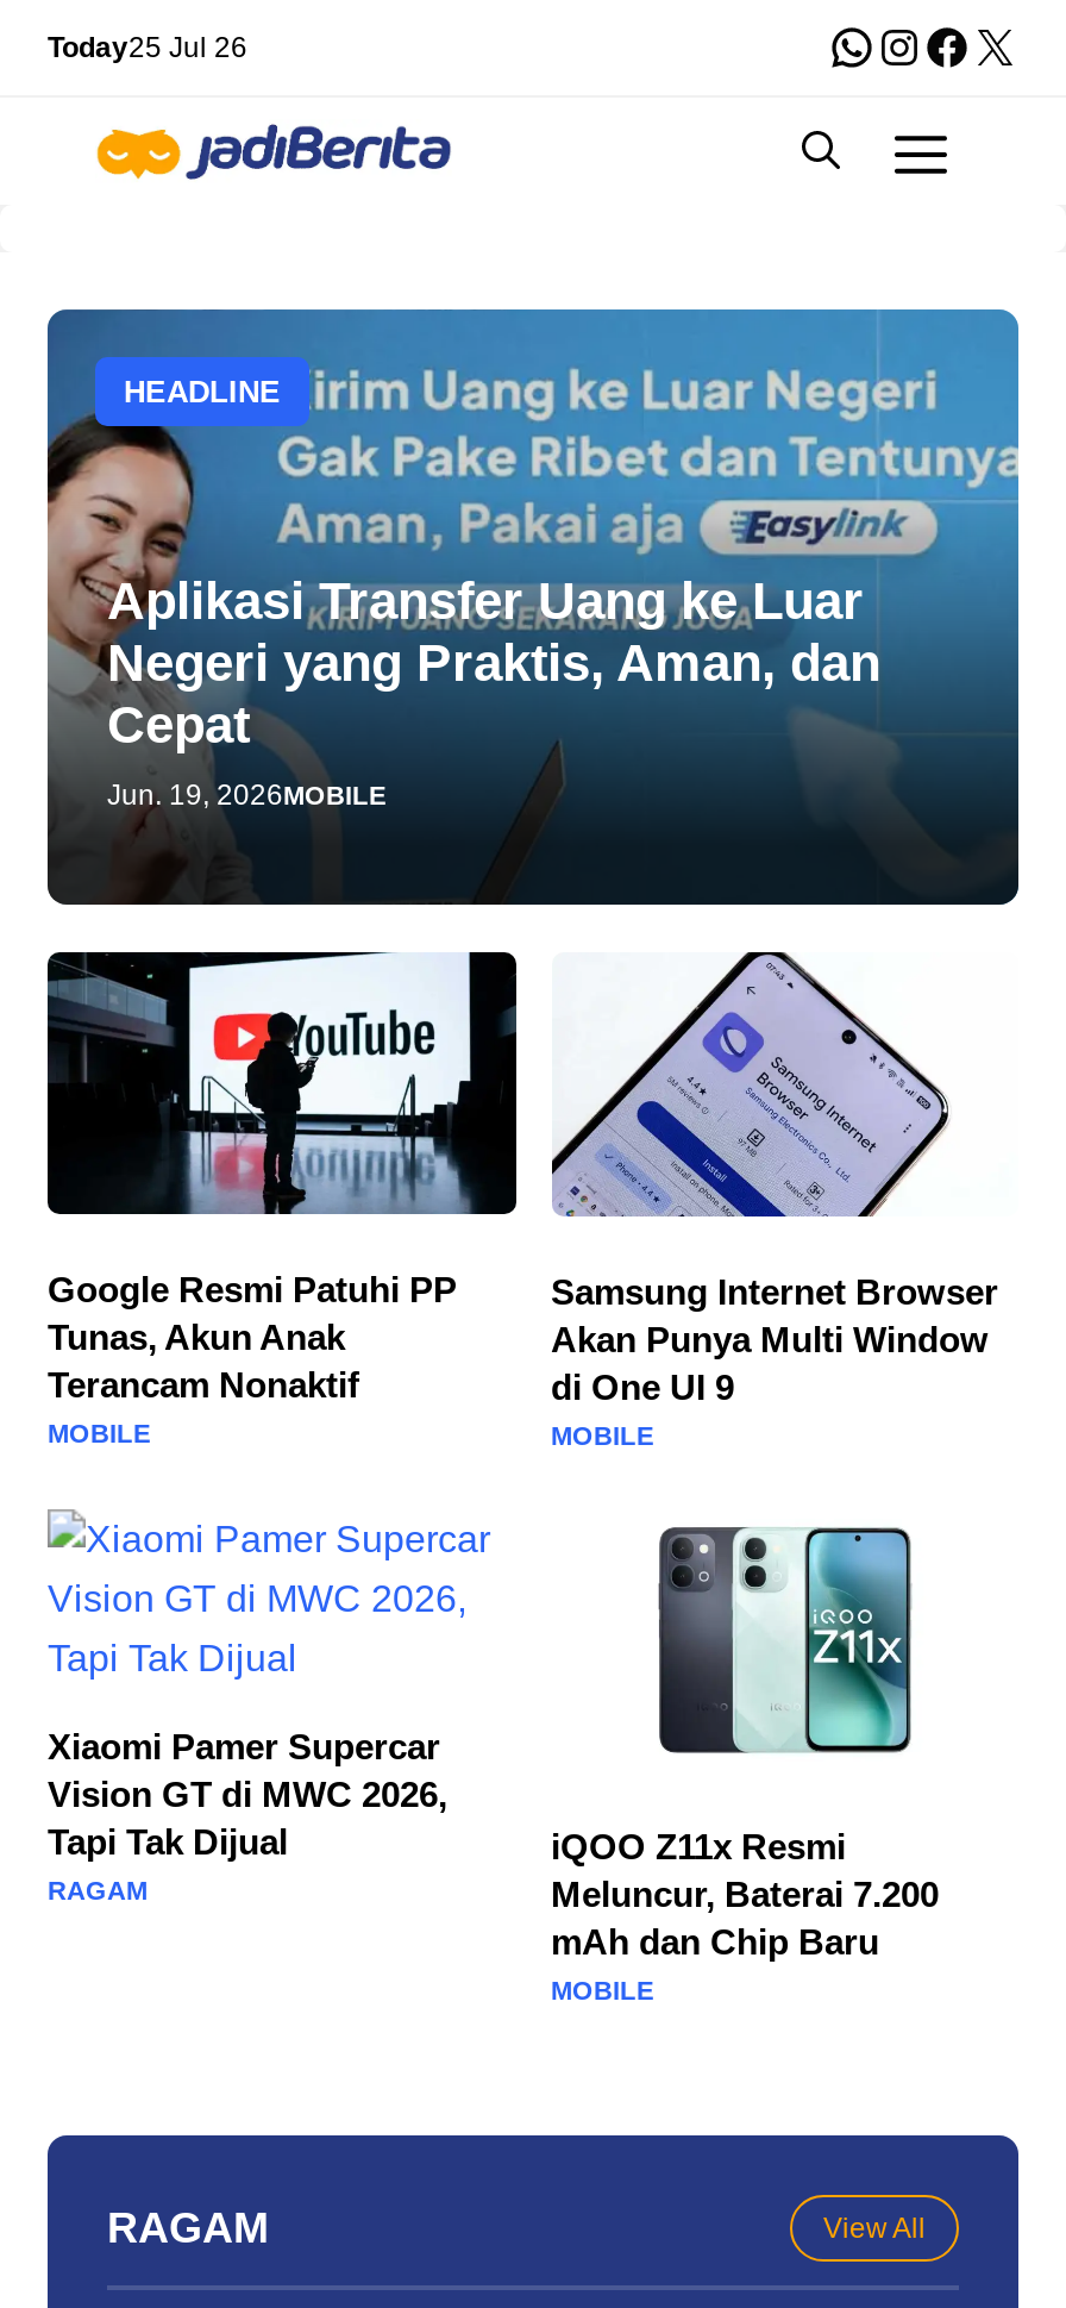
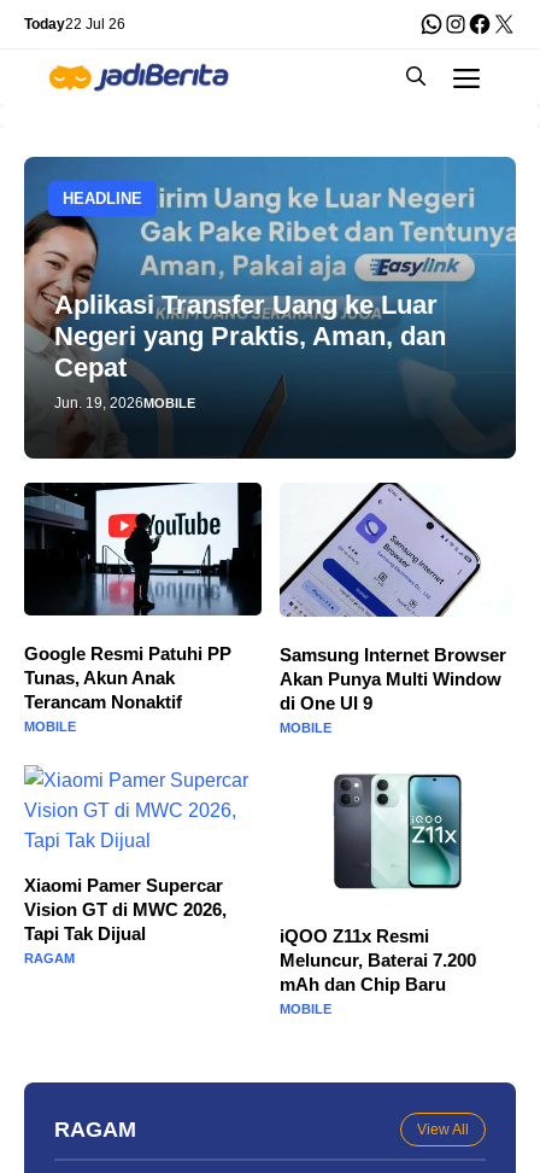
[48,31,247,64] Today25 Jul 26 -> [24,16,125,33] Today22 Jul 26

